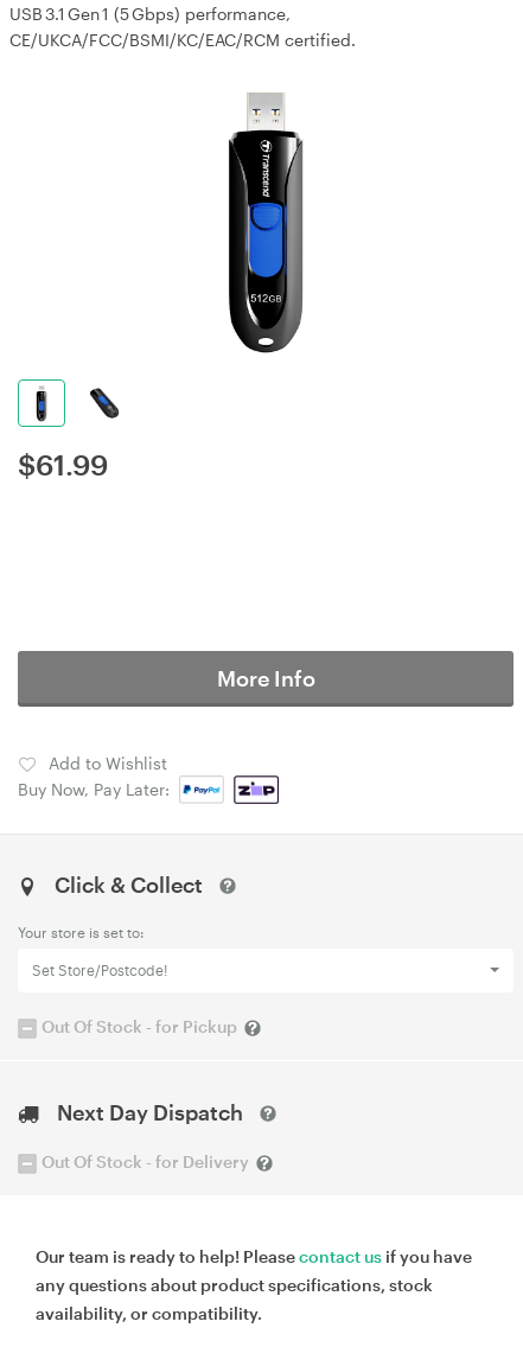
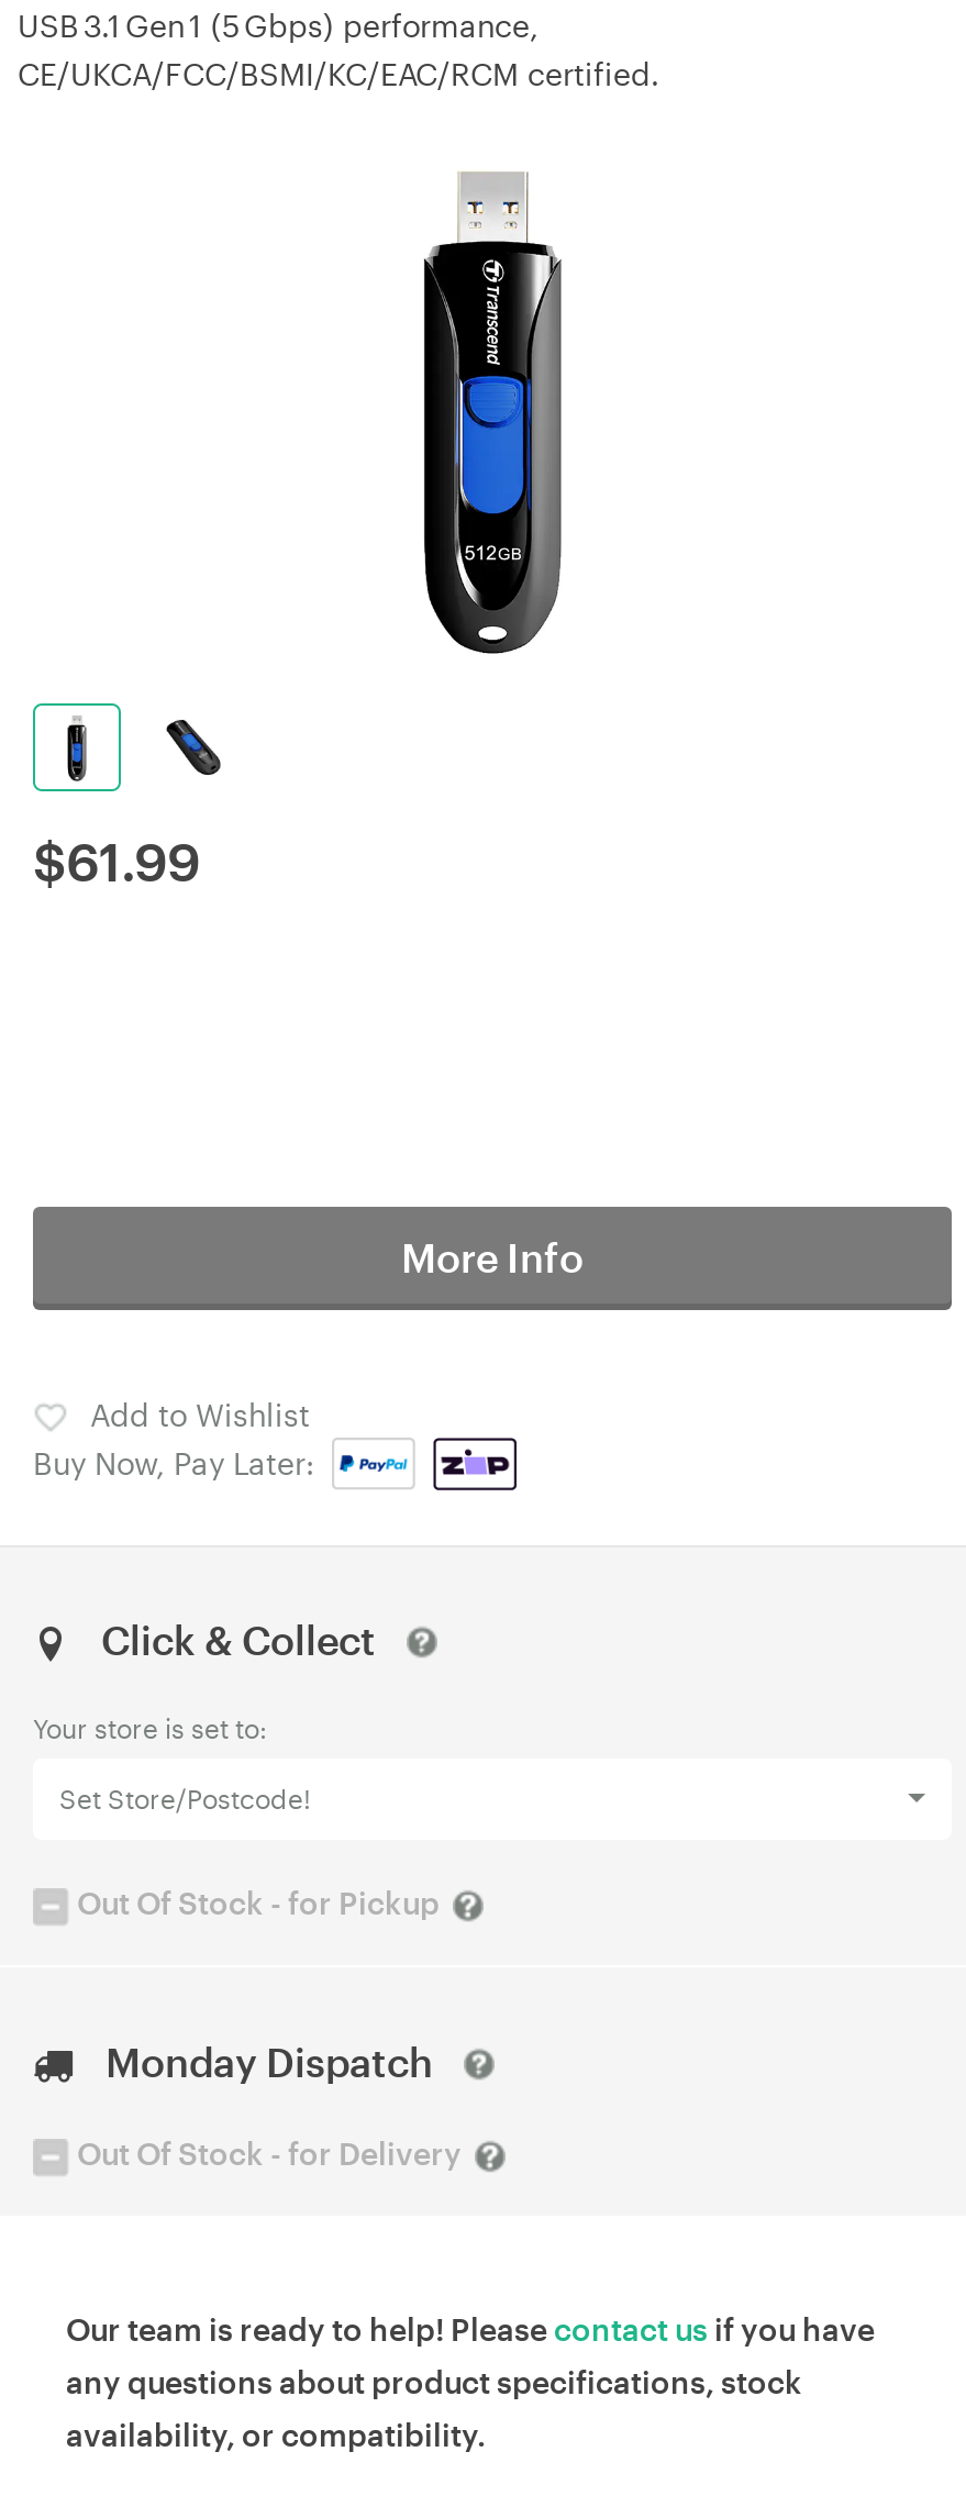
[57,1099,243,1125] Next Day Dispatch -> [106,2037,433,2086] Monday Dispatch

